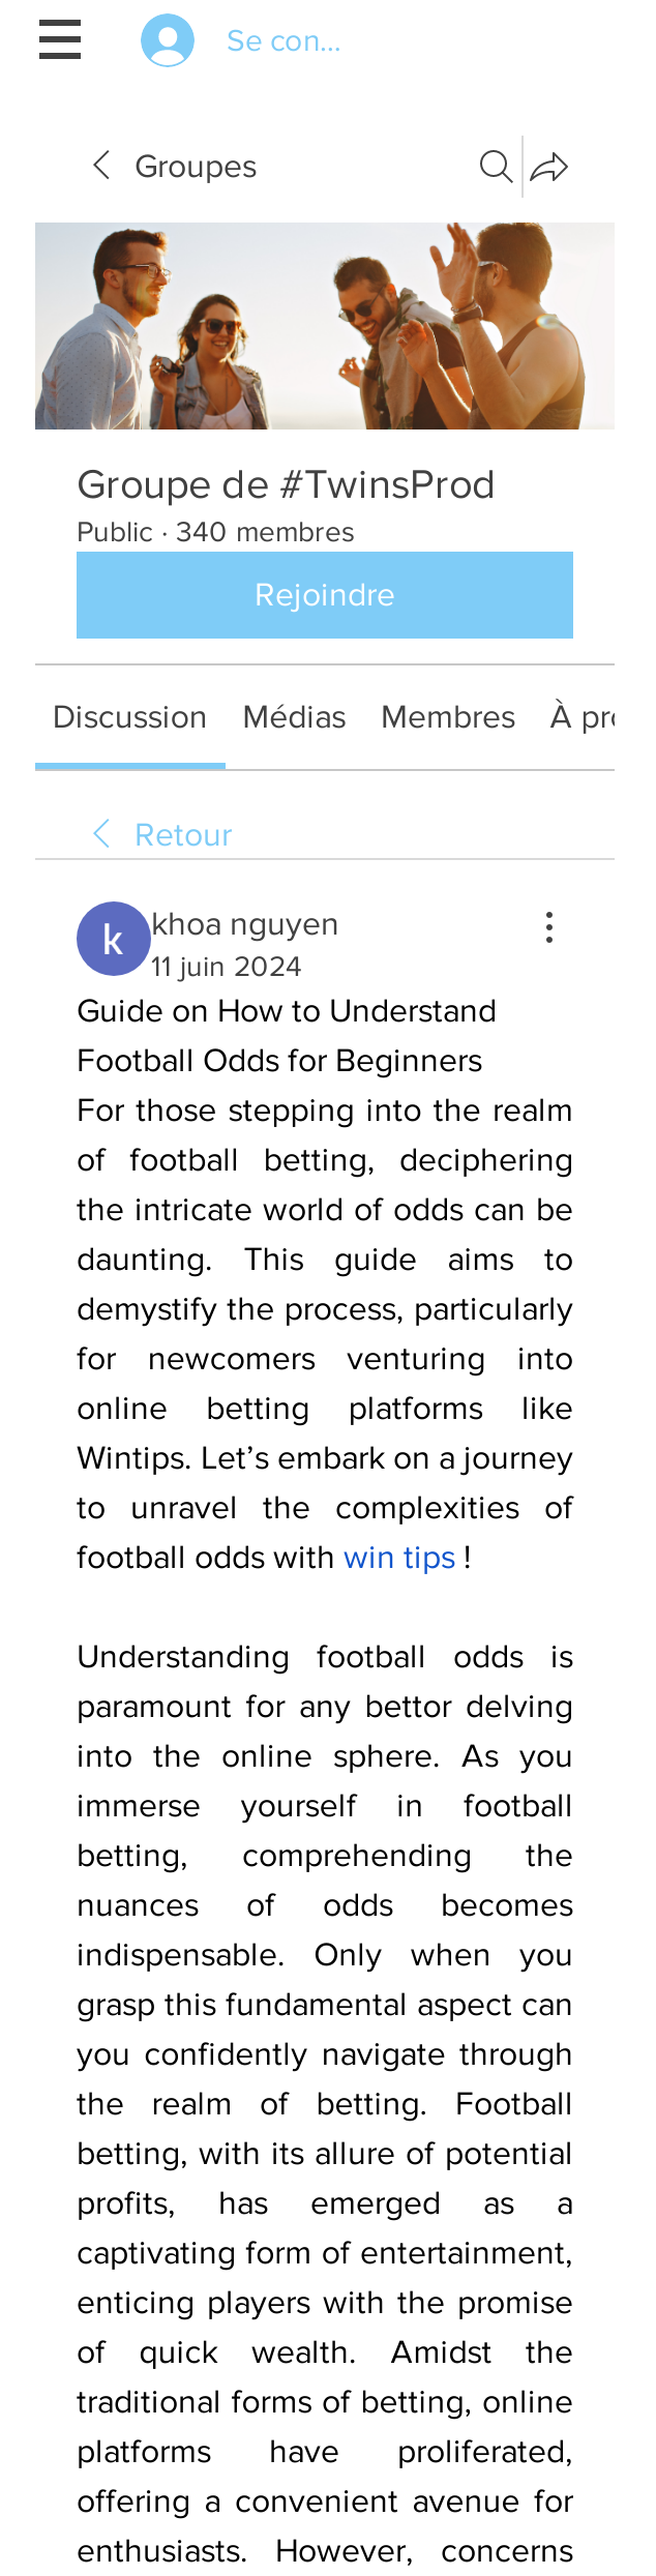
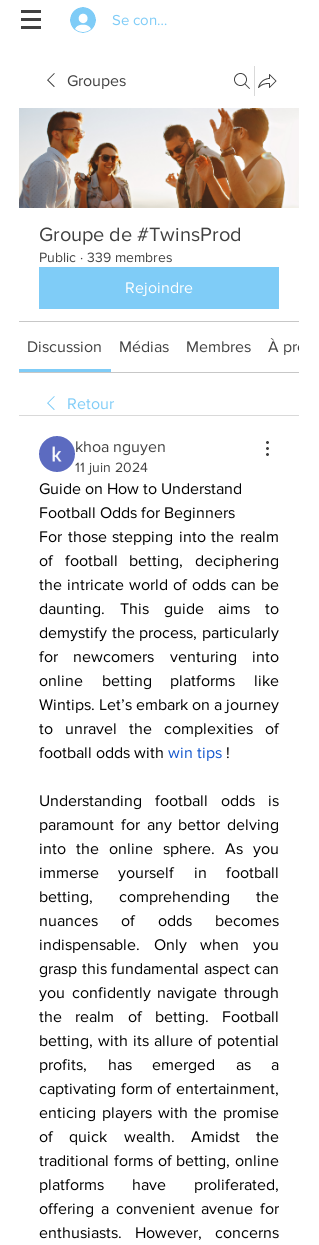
[77,514,356,547] Public · 340 membres -> [39,249,173,265] Public · 339 membres

